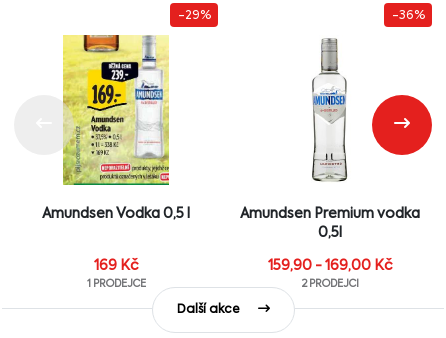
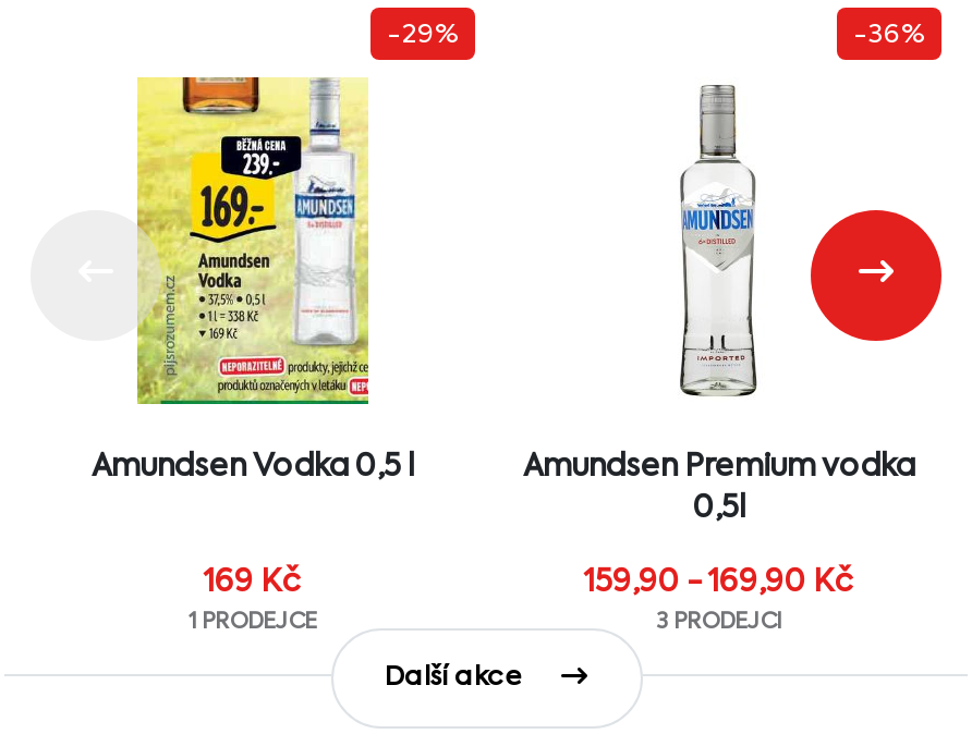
[267,259,392,273] 159,90 - 169,00 Kč -> [584,567,854,597] 159,90 - 169,90 Kč
[301,279,359,289] 2 PRODEJCI -> [656,611,782,632] 3 PRODEJCI

